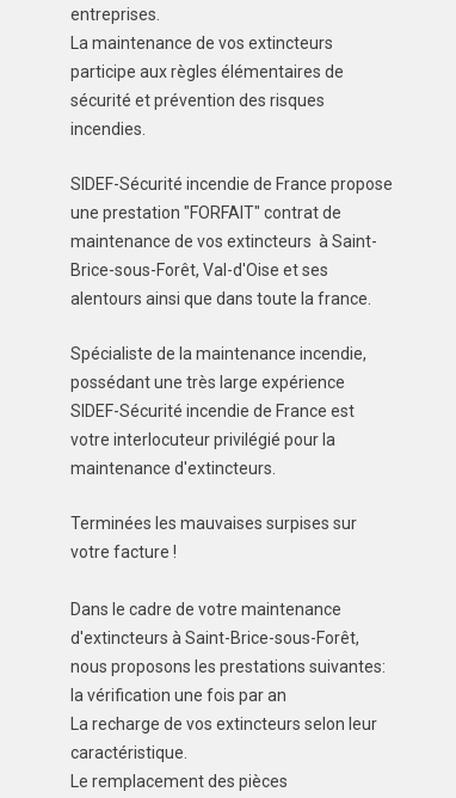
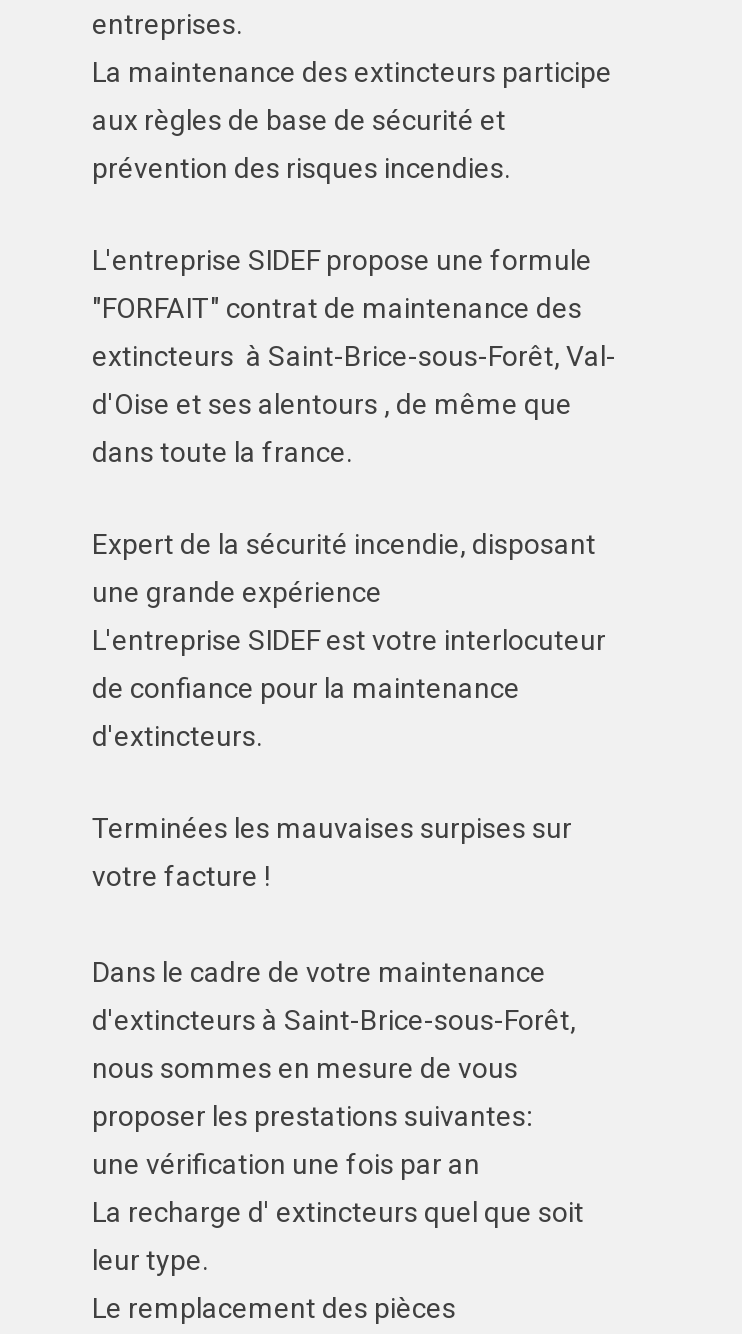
[70,33,393,478] La maintenance de vos extincteurs | participe aux règles élémentaires de | sécurité et prévention des risques | incendies. | SIDEF-Sécurité incendie de France propose | une prestation "FORFAIT" contrat de | maintenance de vos extincteurs à Saint- | Brice-sous-Forêt, Val-d'Oise et ses | alentours ainsi que dans toute la france. | Spécialiste de la maintenance incendie, | possédant une très large expérience | SIDEF-Sécurité incendie de France est | votre interlocuteur privilégié pour la | maintenance d'extincteurs. -> [92,56,616,752] La maintenance des extincteurs participe | aux règles de base de sécurité et | prévention des risques incendies. | L'entreprise SIDEF propose une formule | "FORFAIT" contrat de maintenance des | extincteurs à Saint-Brice-sous-Forêt, Val- | d'Oise et ses alentours , de même que | dans toute la france. | Expert de la sécurité incendie, disposant | une grande expérience | L'entreprise SIDEF est votre interlocuteur | de confiance pour la maintenance | d'extincteurs.
moved [70,514,359,647] -> [92,812,576,1036]: Terminées les mauvaises surpises sur | votre facture ! | Dans le cadre de votre maintenance | d'extincteurs à Saint-Brice-sous-Forêt,
[70,657,386,762] nous proposons les prestations suivantes: | la vérification une fois par an | La recharge de vos extincteurs selon leur | caractéristique. -> [92,1052,584,1276] nous sommes en mesure de vous | proposer les prestations suivantes: | une vérification une fois par an | La recharge d' extincteurs quel que soit | leur type.

